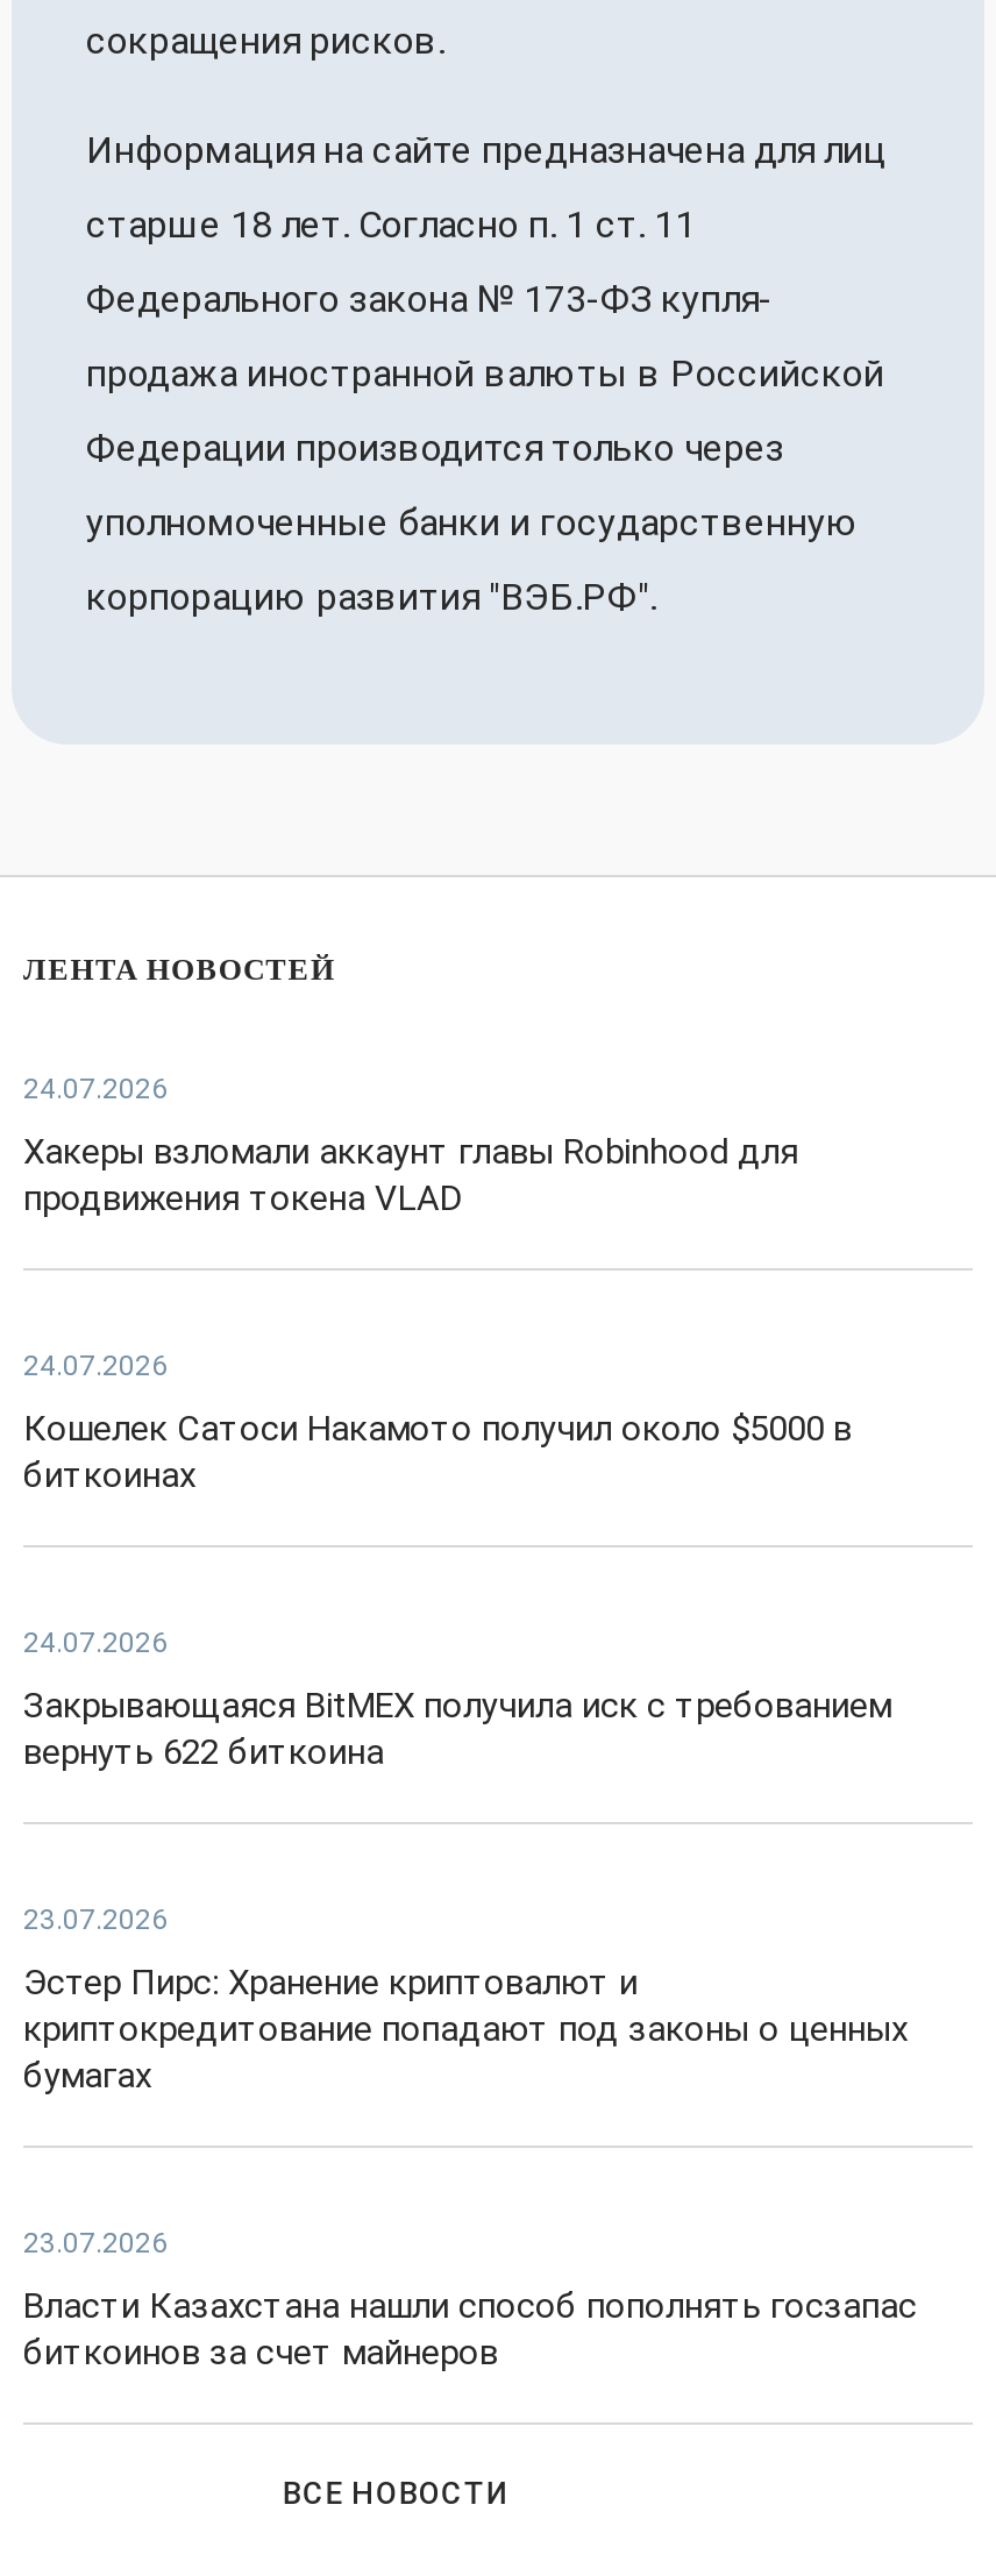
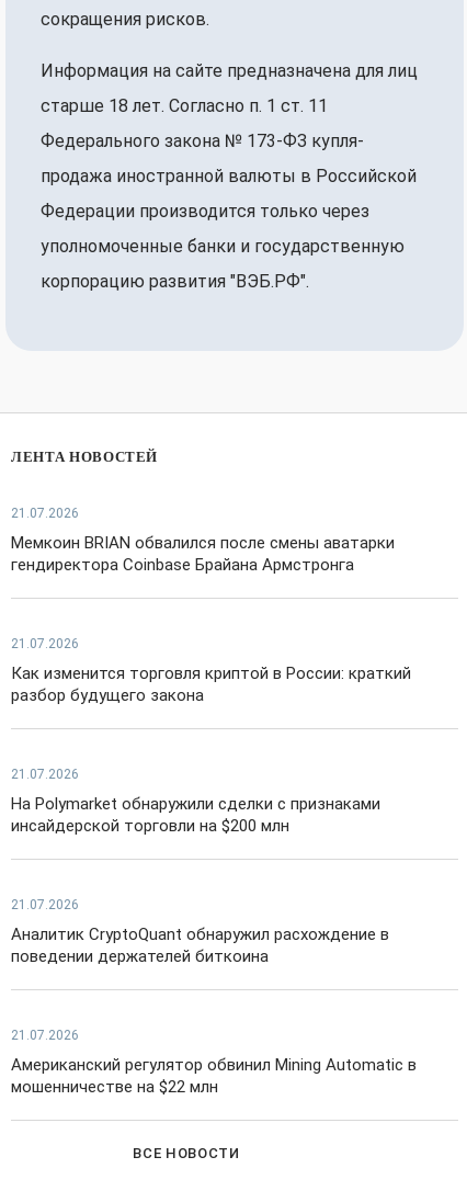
[23,1072,168,1105] 24.07.2026 -> [11,505,79,521] 21.07.2026
[23,1130,798,1219] Хакеры взломали аккаунт главы Robinhood для | продвижения токена VLAD -> [11,533,395,574] Мемкоин BRIAN обвалился после смены аватарки | гендиректора Coinbase Брайана Армстронга
[23,1349,168,1382] 24.07.2026 -> [11,636,79,651] 21.07.2026
[23,1407,852,1496] Кошелек Сатоси Накамото получил около $5000 в | биткоинах -> [11,663,411,705] Как изменится торговля криптой в России: краткий | разбор будущего закона
[23,1626,168,1659] 24.07.2026 -> [11,766,79,782] 21.07.2026
[23,1684,891,1773] Закрывающаяся BitMEX получила иск с требованием | вернуть 622 биткоина -> [11,794,380,835] На Polymarket обнаружили сделки с признаками | инсайдерской торговли на $200 млн
[23,1903,168,1936] 23.07.2026 -> [11,897,79,912] 21.07.2026
[23,1961,908,2096] Эстер Пирс: Хранение криптовалют и | криптокредитование попадают под законы о ценных | бумагах -> [11,924,389,966] Аналитик CryptoQuant обнаружил расхождение в | поведении держателей биткоина
[23,2226,168,2259] 23.07.2026 -> [11,1027,79,1043] 21.07.2026
[23,2285,917,2373] Власти Казахстана нашли способ пополнять госзапас | биткоинов за счет майнеров -> [11,1055,417,1096] Американский регулятор обвинил Mining Automatic в | мошенничестве на $22 млн

